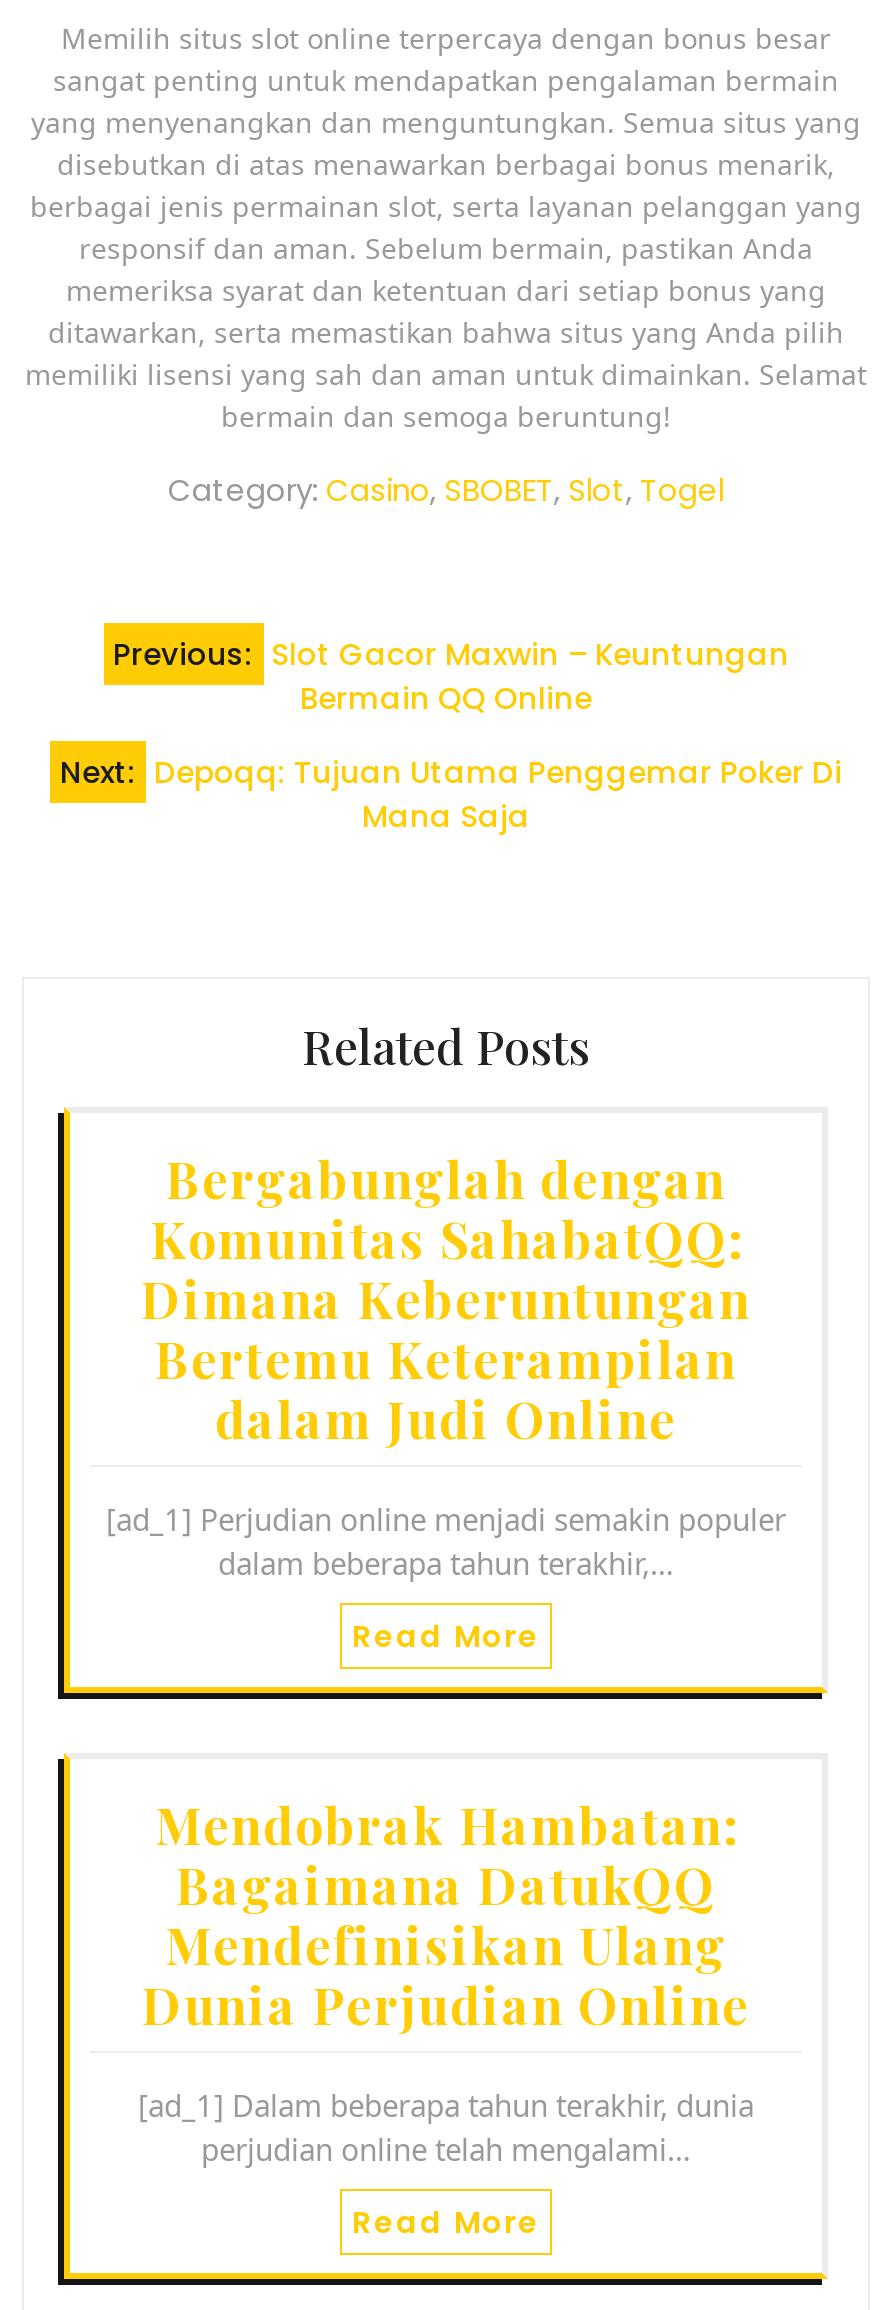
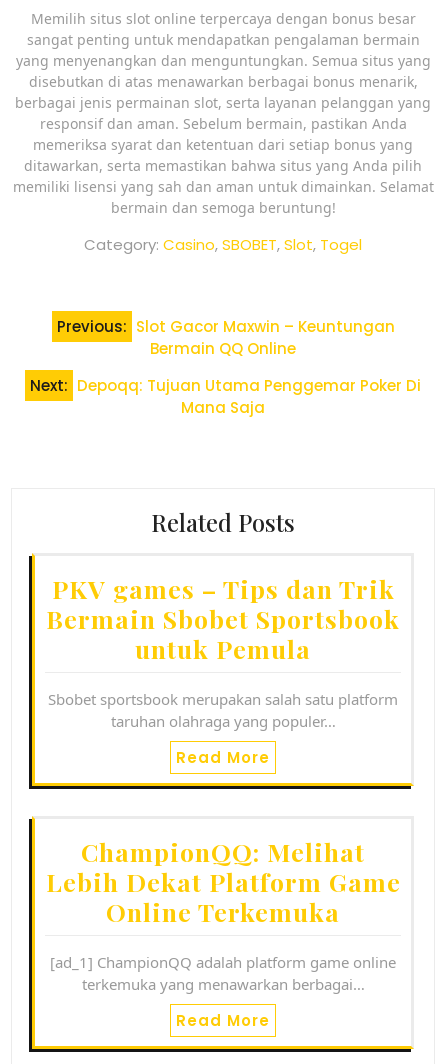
[141,1145,751,1451] Bergabunglah dengan | Komunitas SahabatQQ: | Dimana Keberuntungan | Bertemu Keterampilan | dalam Judi Online -> [46,572,400,665] PKV games – Tips dan Trik | Bermain Sbobet Sportsbook | untuk Pemula
[106,1499,786,1583] [ad_1] Perjudian online menjadi semakin populer | dalam beberapa tahun terakhir,… -> [48,689,398,731] Sbobet sportsbook merupakan salah satu platform | taruhan olahraga yang populer…
[142,1791,750,2037] Mendobrak Hambatan: | Bagaimana DatukQQ | Mendefinisikan Ulang | Dunia Perjudian Online -> [45,835,400,928] ChampionQQ: Melihat | Lebih Dekat Platform Game | Online Terkemuka
[138,2085,754,2169] [ad_1] Dalam beberapa tahun terakhir, dunia | perjudian online telah mengalami… -> [50,952,396,994] [ad_1] ChampionQQ adalah platform game online | terkemuka yang menawarkan berbagai…

